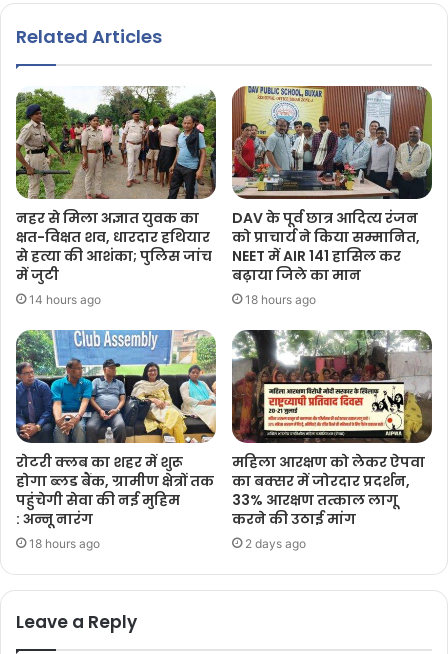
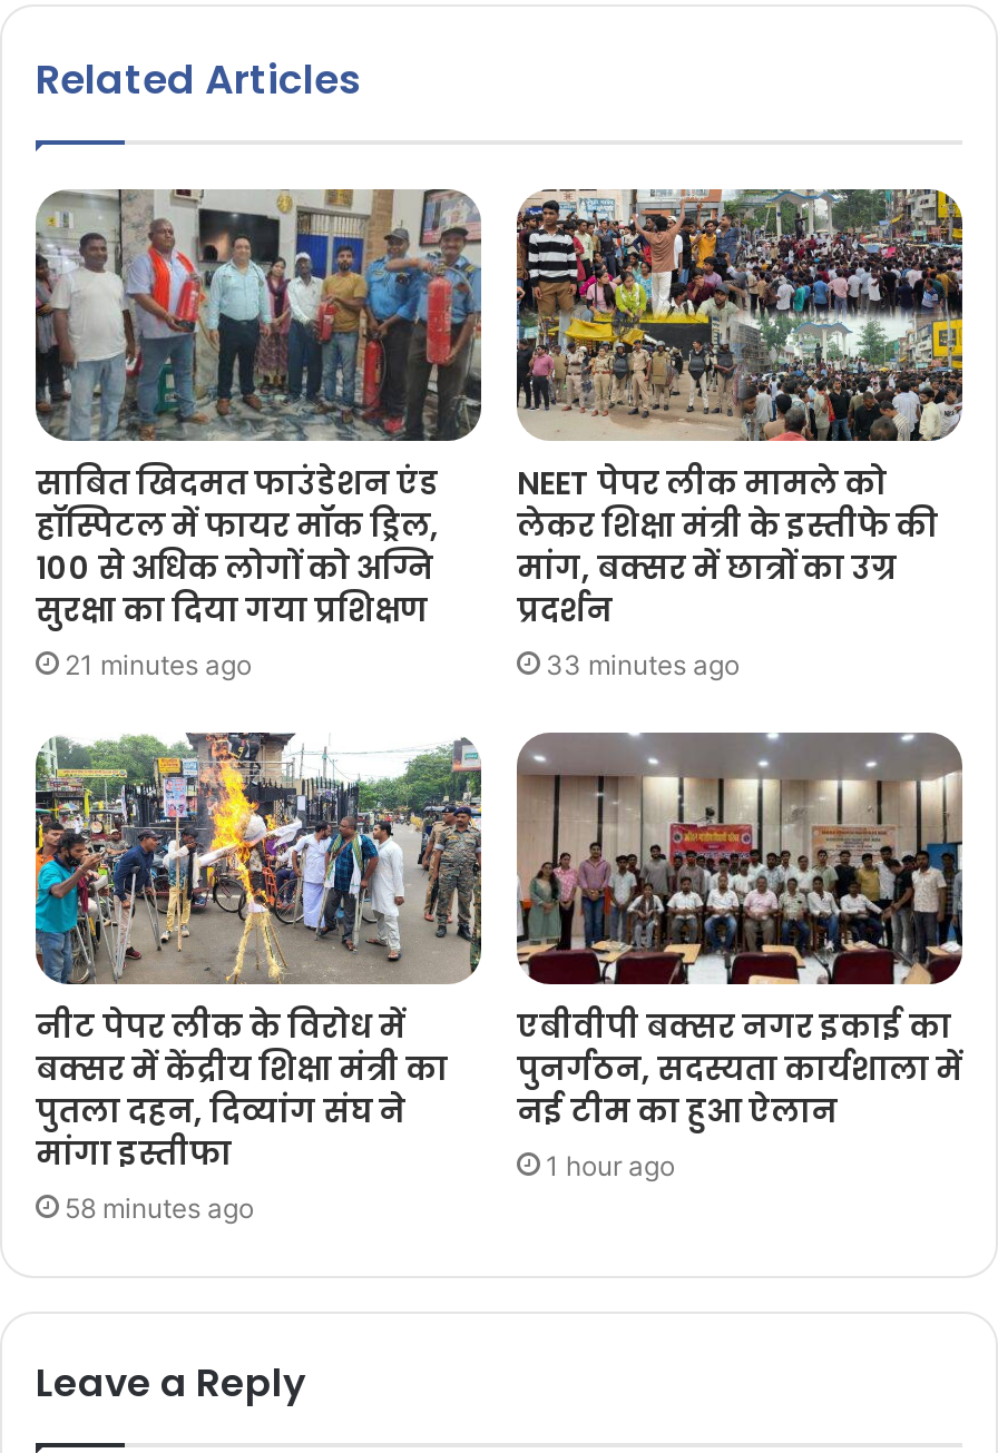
[15,86,217,307] [image] | नहर से मिला अज्ञात युवक का | क्षत-विक्षत शव, धारदार हथियार | से हत्या की आशंका; पुलिस जांच | में जुटी | 14 hours ago -> [33,187,483,682] [image] | साबित खिदमत फाउंडेशन एंड | हॉस्पिटल में फायर मॉक ड्रिल, | 100 से अधिक लोगों को अग्नि | सुरक्षा का दिया गया प्रशिक्षण | 21 minutes ago
[231,85,433,307] [image] | DAV के पूर्व छात्र आदित्य रंजन | को प्राचार्य ने किया सम्मानित, | NEET में AIR 141 हासिल कर | बढ़ाया जिले का मान | 18 hours ago -> [515,187,965,681] [image] | NEET पेपर लीक मामले को | लेकर शिक्षा मंत्री के इस्तीफे की | मांग, बक्सर में छात्रों का उग्र | प्रदर्शन | 33 minutes ago
[15,329,217,551] [image] | रोटरी क्लब का शहर में शुरू | होगा ब्लड बैंक, ग्रामीण क्षेत्रों तक | पहुंचेगी सेवा की नई मुहिम | : अन्नू नारंग | 18 hours ago -> [33,730,483,1224] [image] | नीट पेपर लीक के विरोध में | बक्सर में केंद्रीय शिक्षा मंत्री का | पुतला दहन, दिव्यांग संघ ने | मांगा इस्तीफा | 58 minutes ago
[231,330,432,551] [image] | महिला आरक्षण को लेकर ऐपवा | का बक्सर में जोरदार प्रदर्शन, | 33% आरक्षण तत्काल लागू | करने की उठाई मांग | 2 days ago -> [515,730,962,1182] [image] | एबीवीपी बक्सर नगर इकाई का | पुनर्गठन, सदस्यता कार्यशाला में | नई टीम का हुआ ऐलान | 1 hour ago

